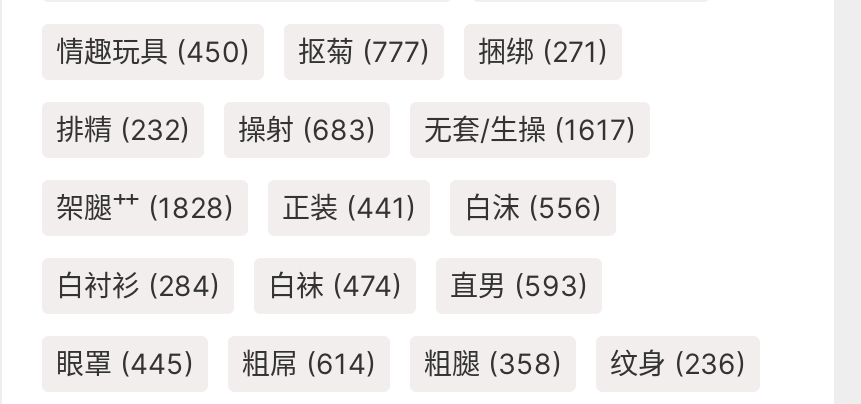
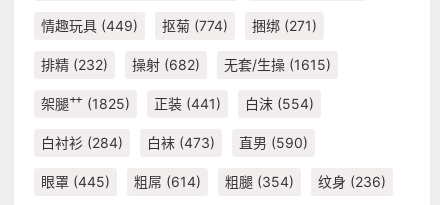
[56,34,250,68] 情趣玩具(450) -> [41,17,138,34] 情趣玩具(449)
[298,34,430,68] 抠菊(777) -> [162,17,228,34] 抠菊(774)
[238,112,376,146] 操射(683) -> [132,56,200,73] 操射(682)
[424,112,636,146] 无套/生操(1617) -> [224,56,331,73] 无套/生操(1615)
[56,190,234,224] 架腿艹(1828) -> [41,95,130,112] 架腿艹(1825)
[464,190,602,224] 白沫(556) -> [245,95,314,112] 白沫(554)
[268,268,402,302] 白袜(474) -> [147,134,215,151] 白袜(473)
[450,268,588,302] 直男(593) -> [239,134,308,151] 直男(590)
[56,346,746,380] 眼罩(445) 粗屌(614) 粗腿(358) 纹身(236) -> [41,173,386,190] 眼罩(445) 粗屌(614) 粗腿(354) 纹身(236)

